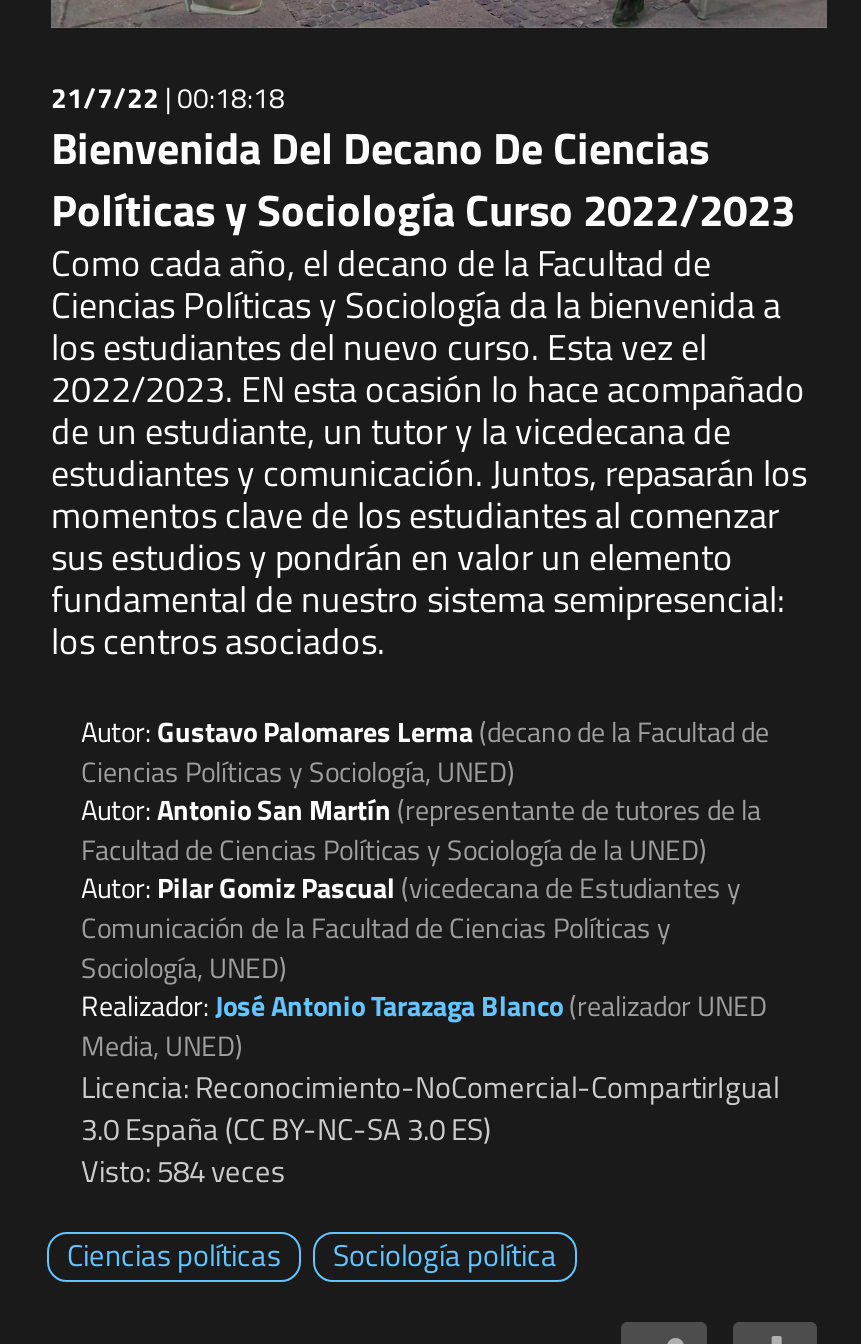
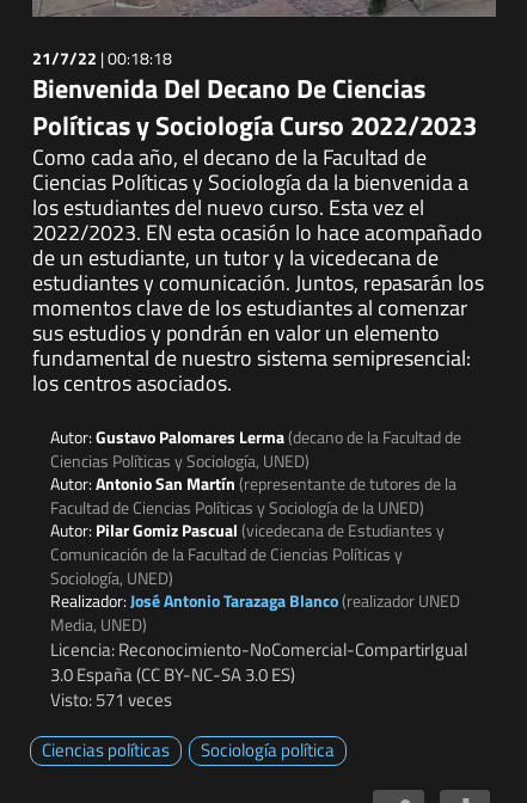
[81,1148,285,1194] Visto: 584 veces -> [50,686,172,714] Visto: 571 veces

